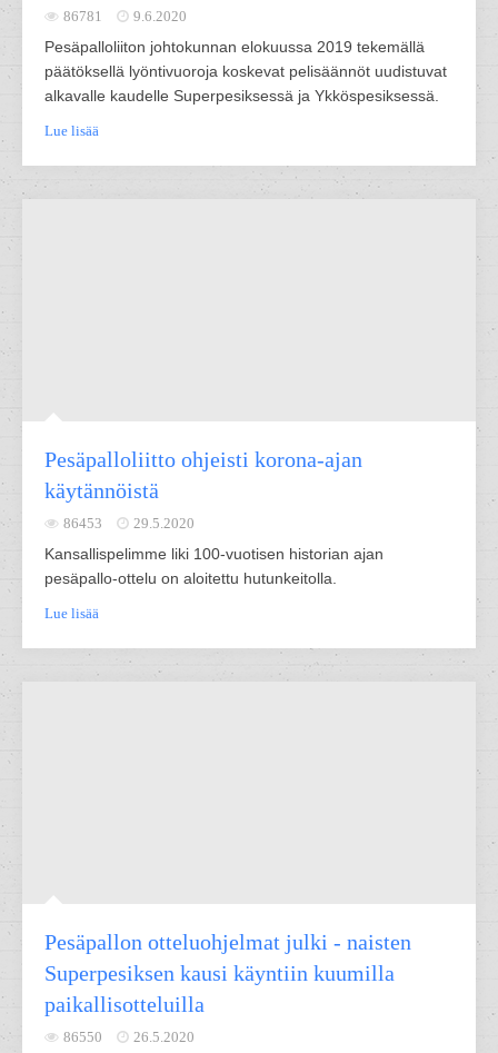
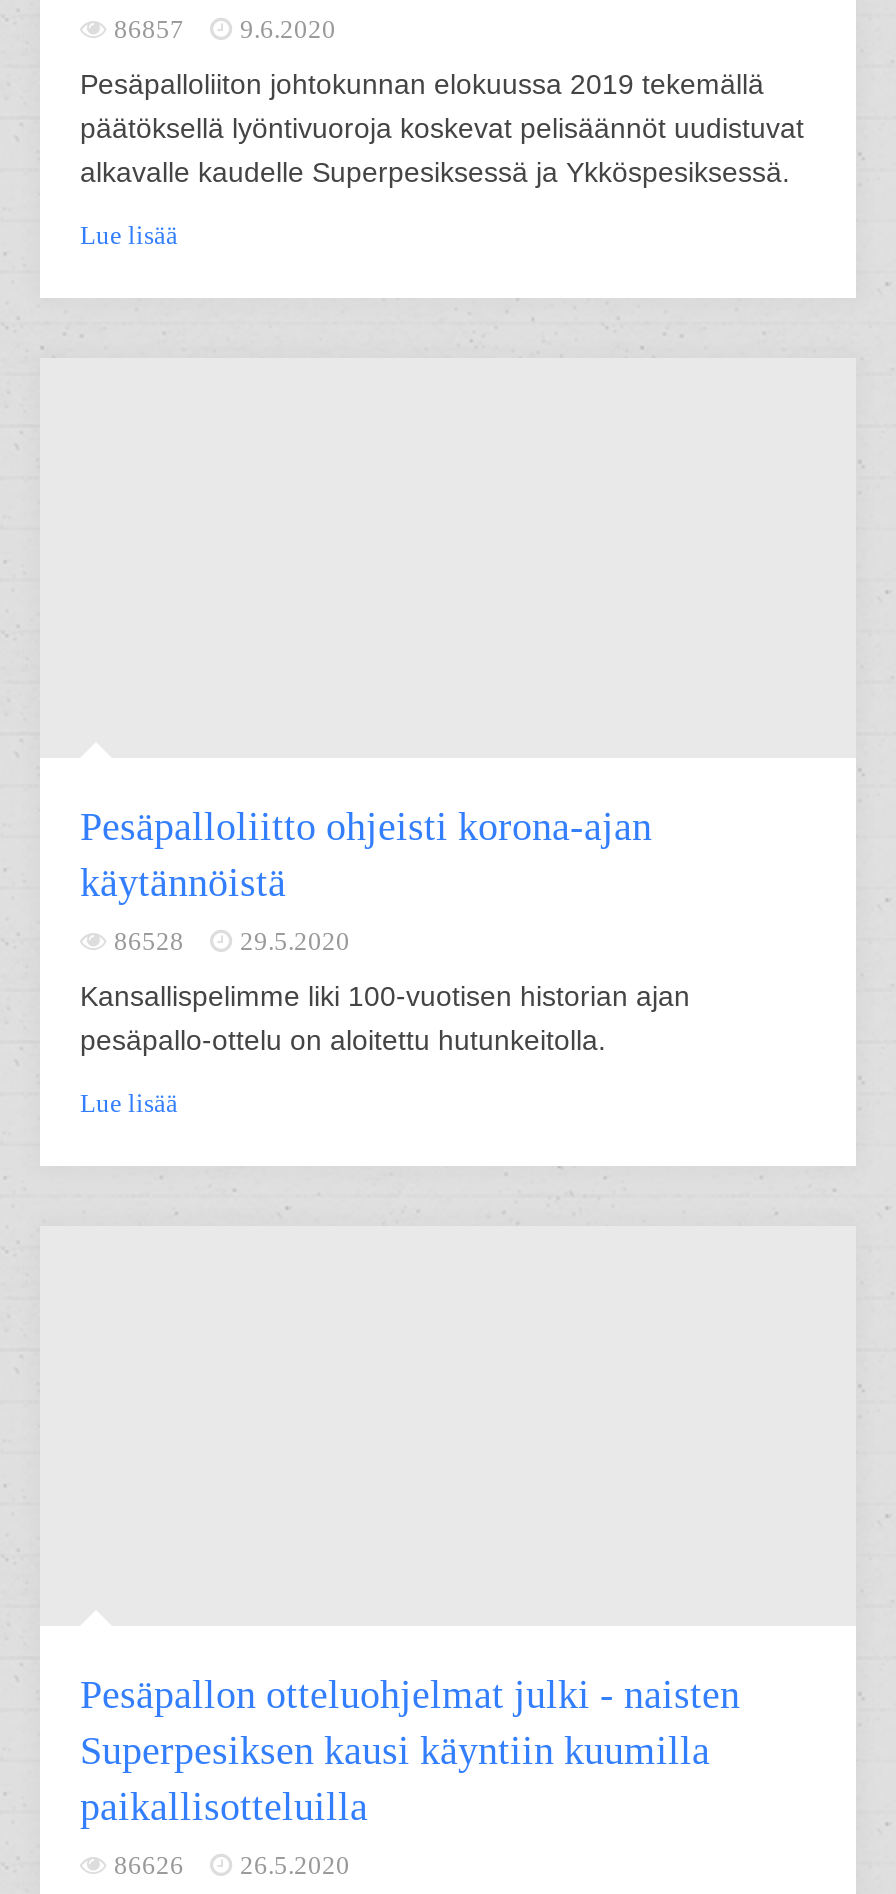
[63,8,187,24] 86781 9.6.2020 -> [114,14,336,44] 86857 9.6.2020
[63,515,195,532] 86453 29.5.2020 -> [114,926,350,956] 86528 29.5.2020
[63,1029,195,1045] 86550 26.5.2020 -> [114,1850,350,1880] 86626 26.5.2020

